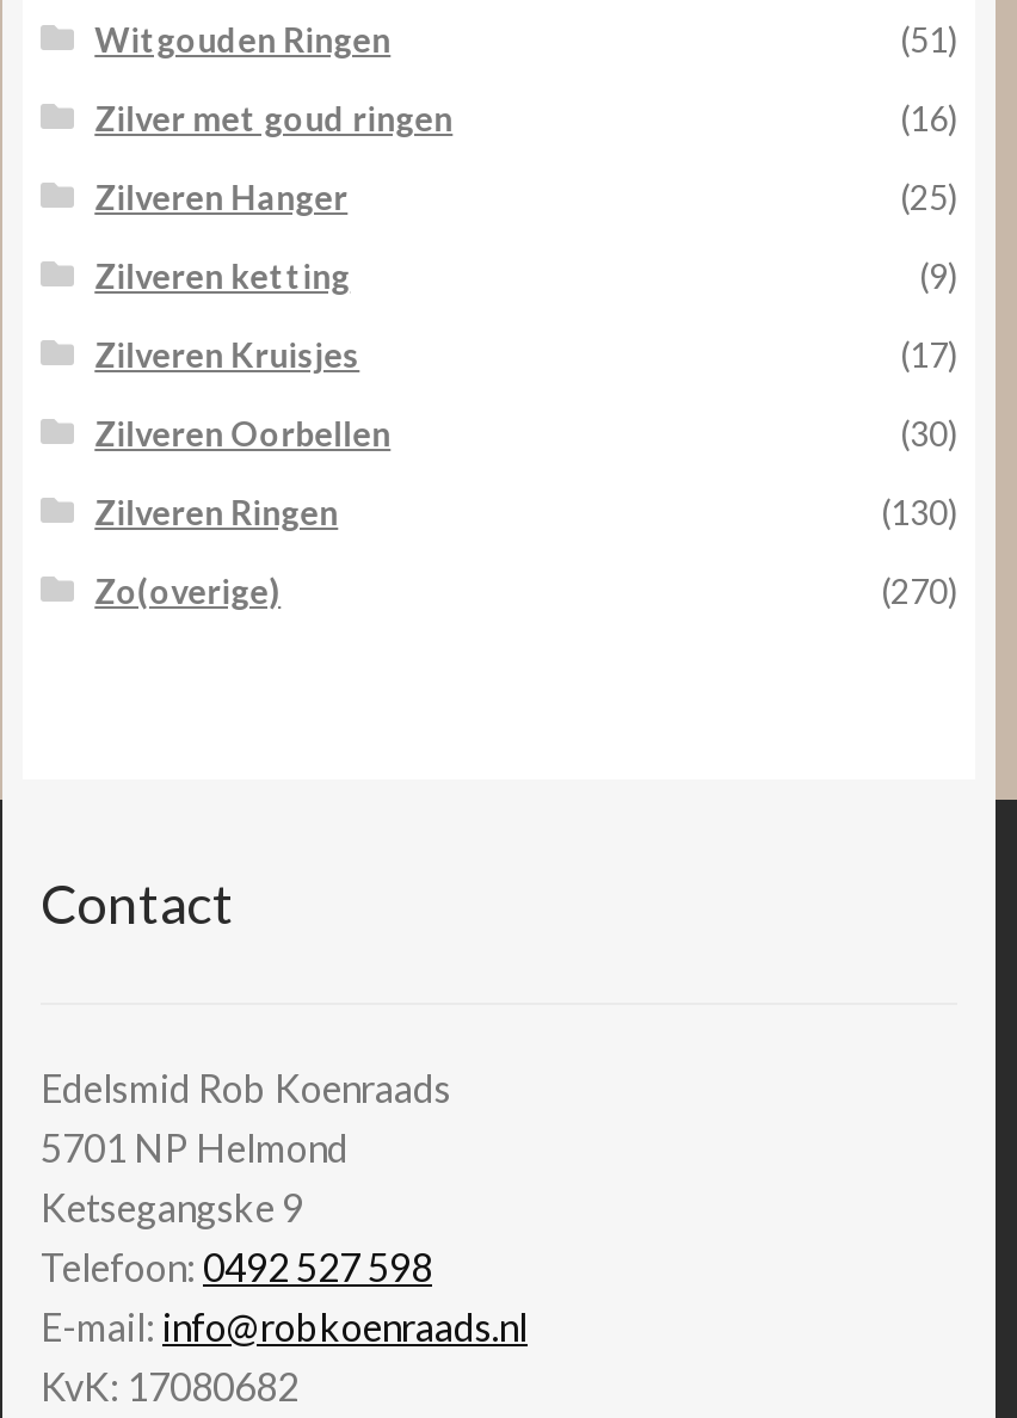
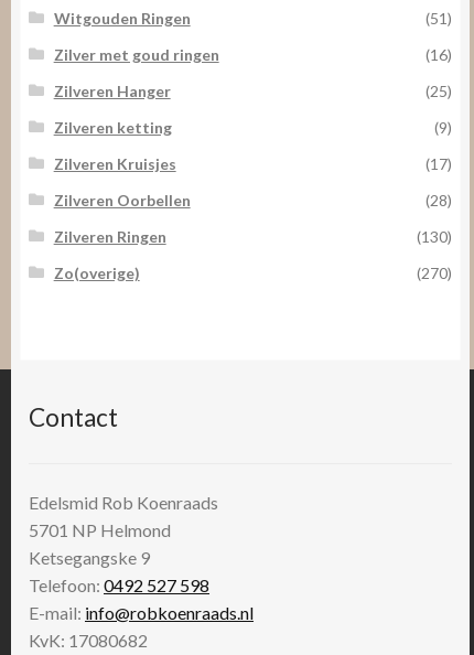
[900,414,957,454] (30) -> [425,191,452,210] (28)

